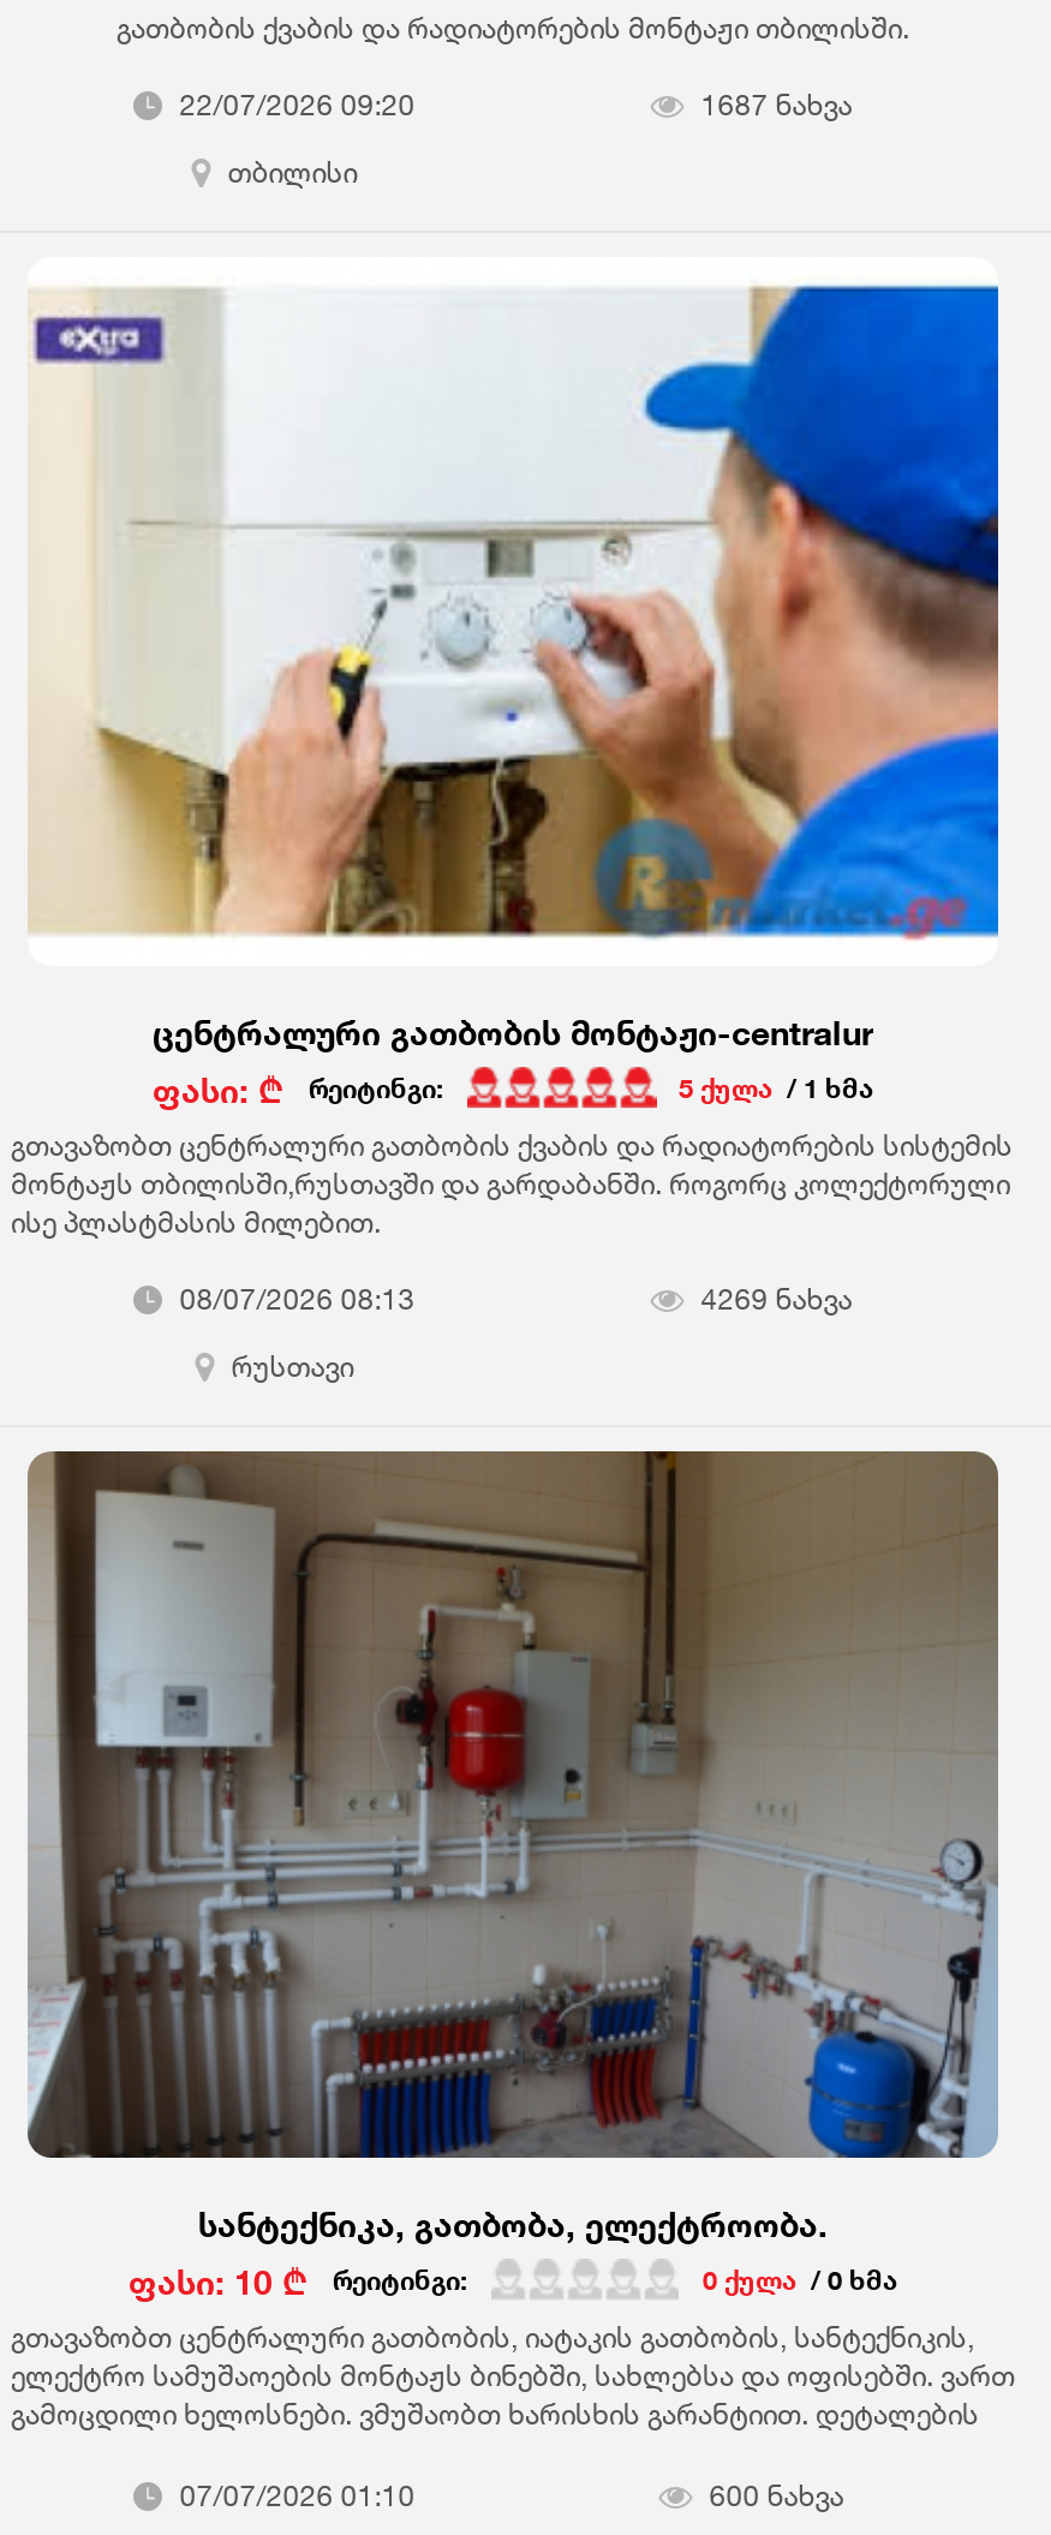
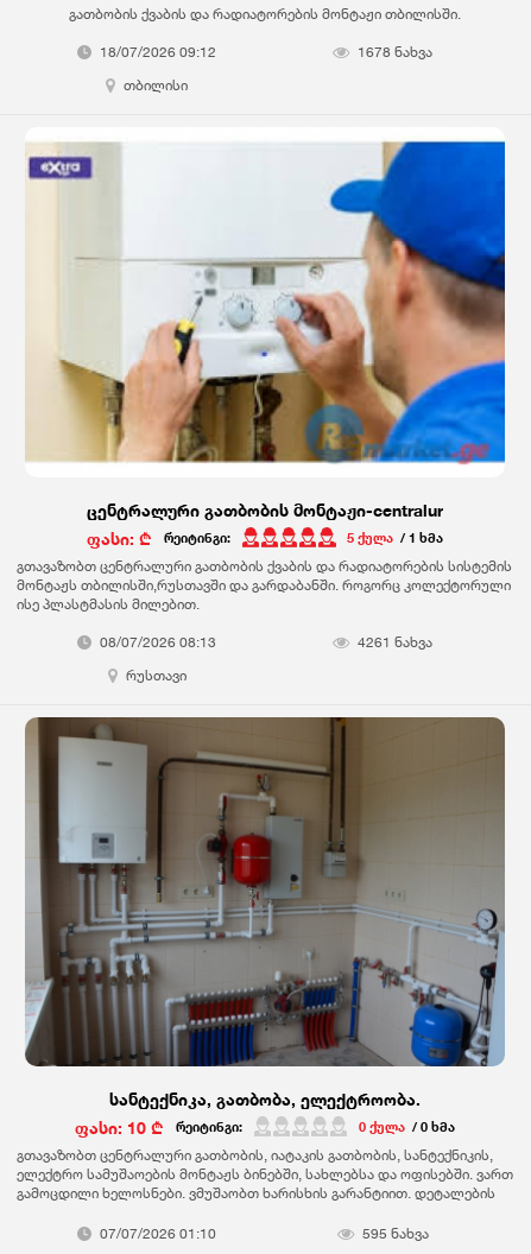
[179,87,415,123] 22/07/2026 09:20 -> [100,43,216,61] 18/07/2026 09:12
[701,87,852,123] 1687 ნახვა -> [358,43,433,61] 1678 ნახვა
[701,1280,852,1316] 4269 ნახვა -> [358,632,433,650] 4261 ნახვა
[709,2477,844,2513] 600 ნახვა -> [362,1224,429,1242] 595 ნახვა

